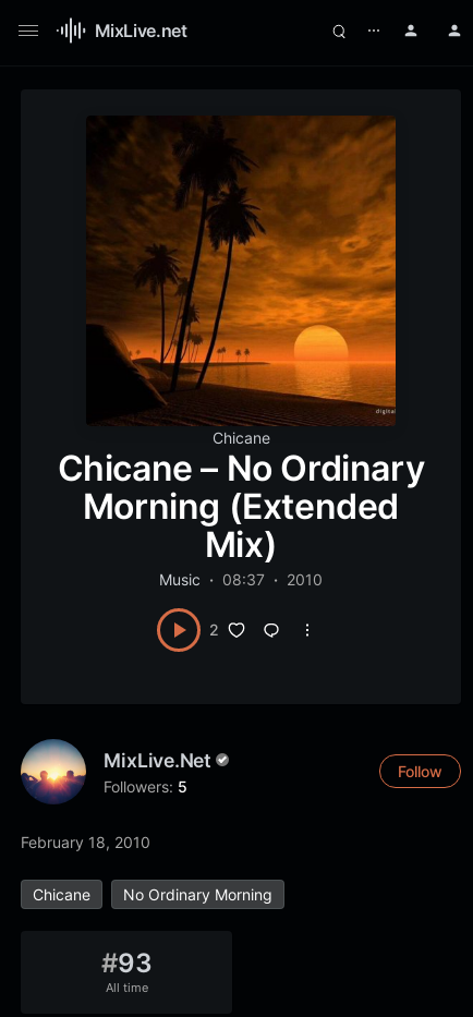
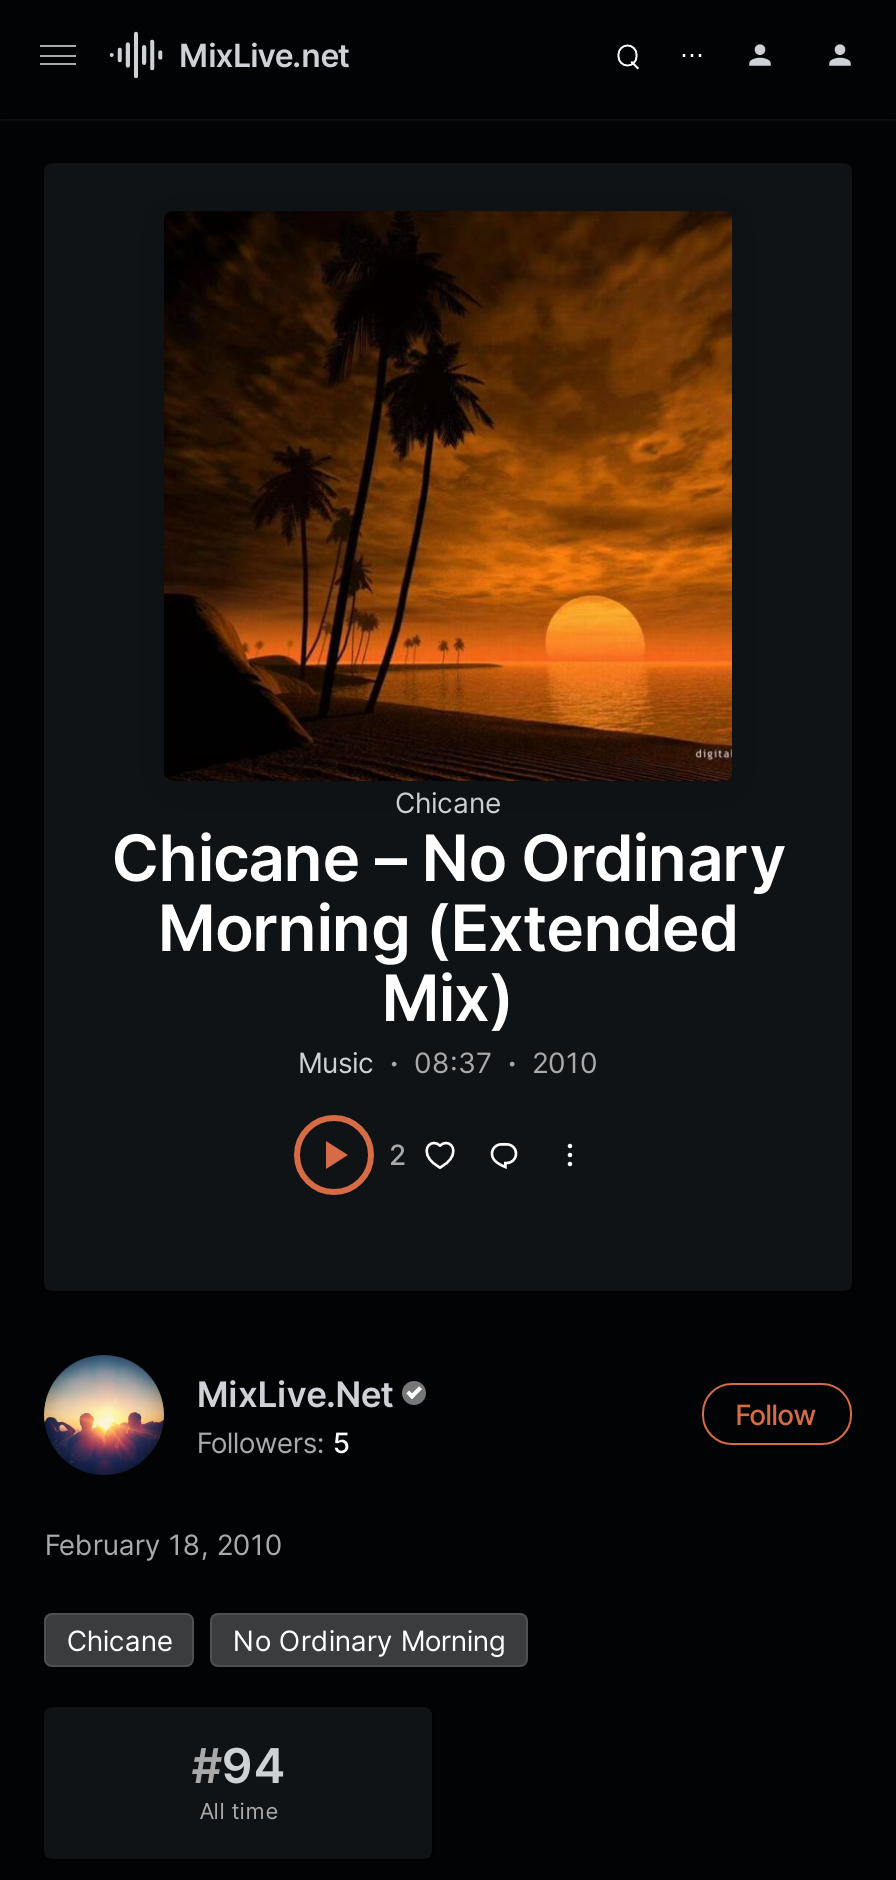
[101,947,152,978] #93 -> [191,1736,285,1794] #94

